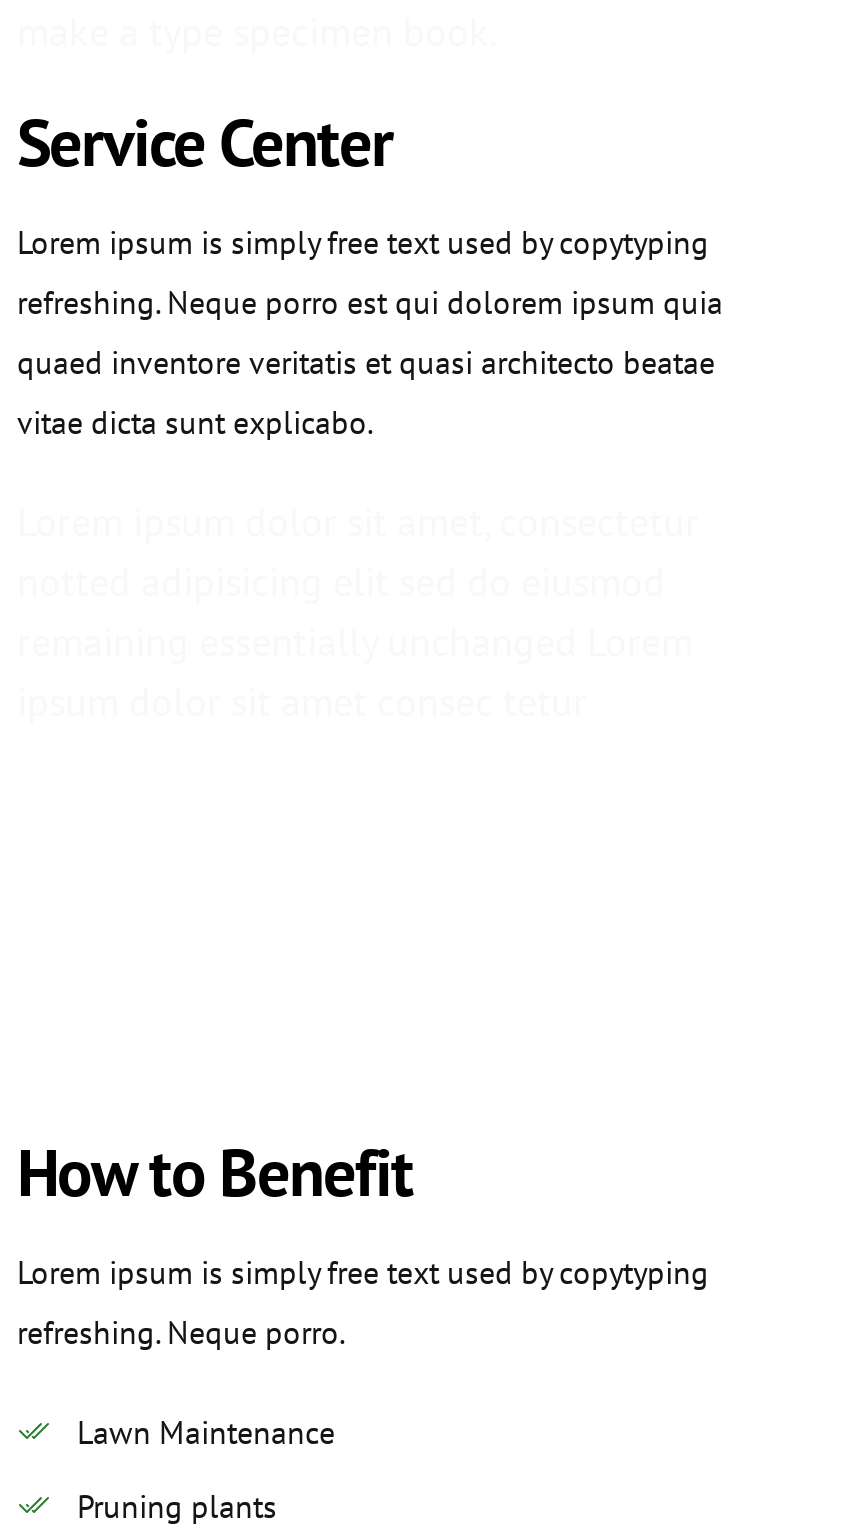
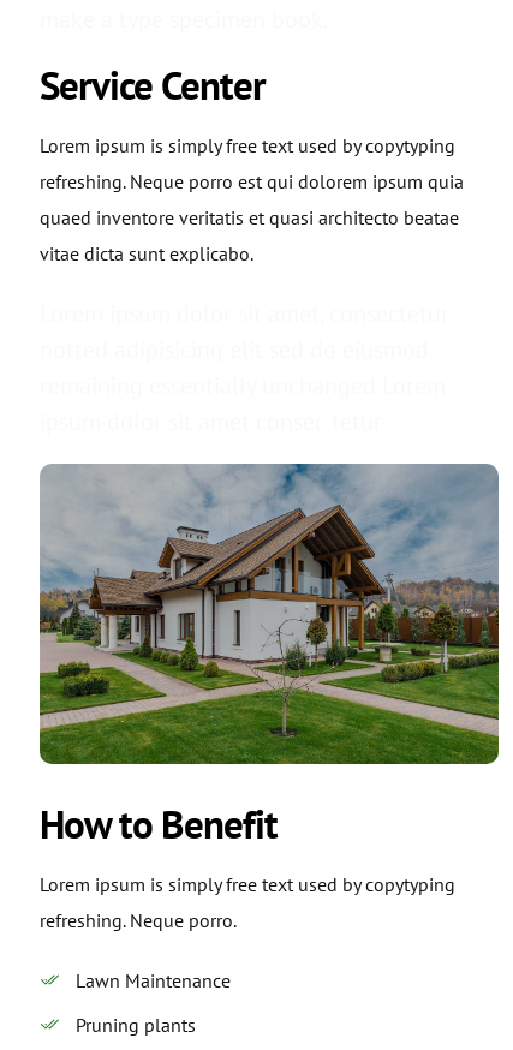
none -> [38,463,500,765] [image]

